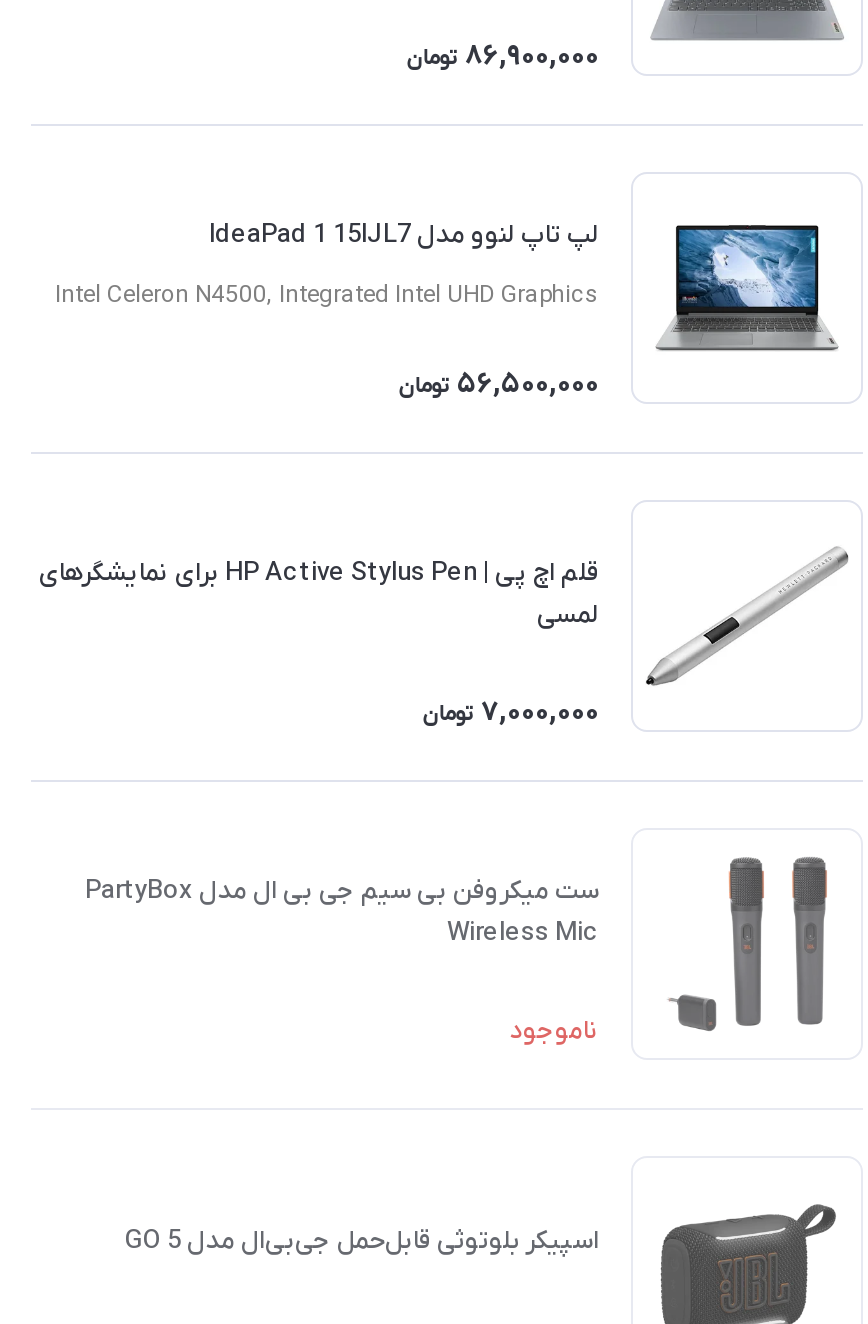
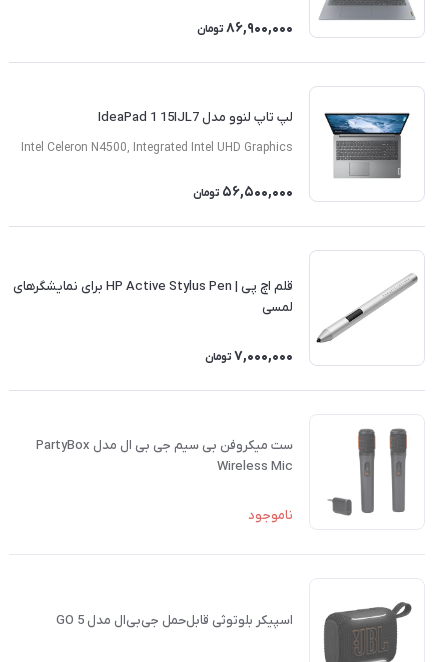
[655,224,839,356] [image] -> [322,112,412,179] [image]

